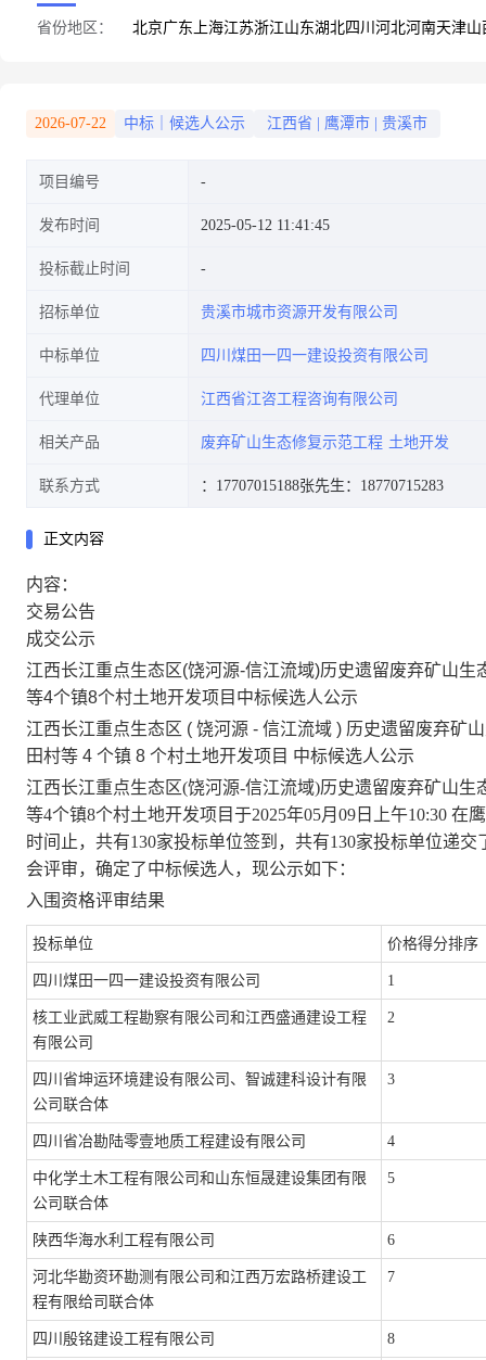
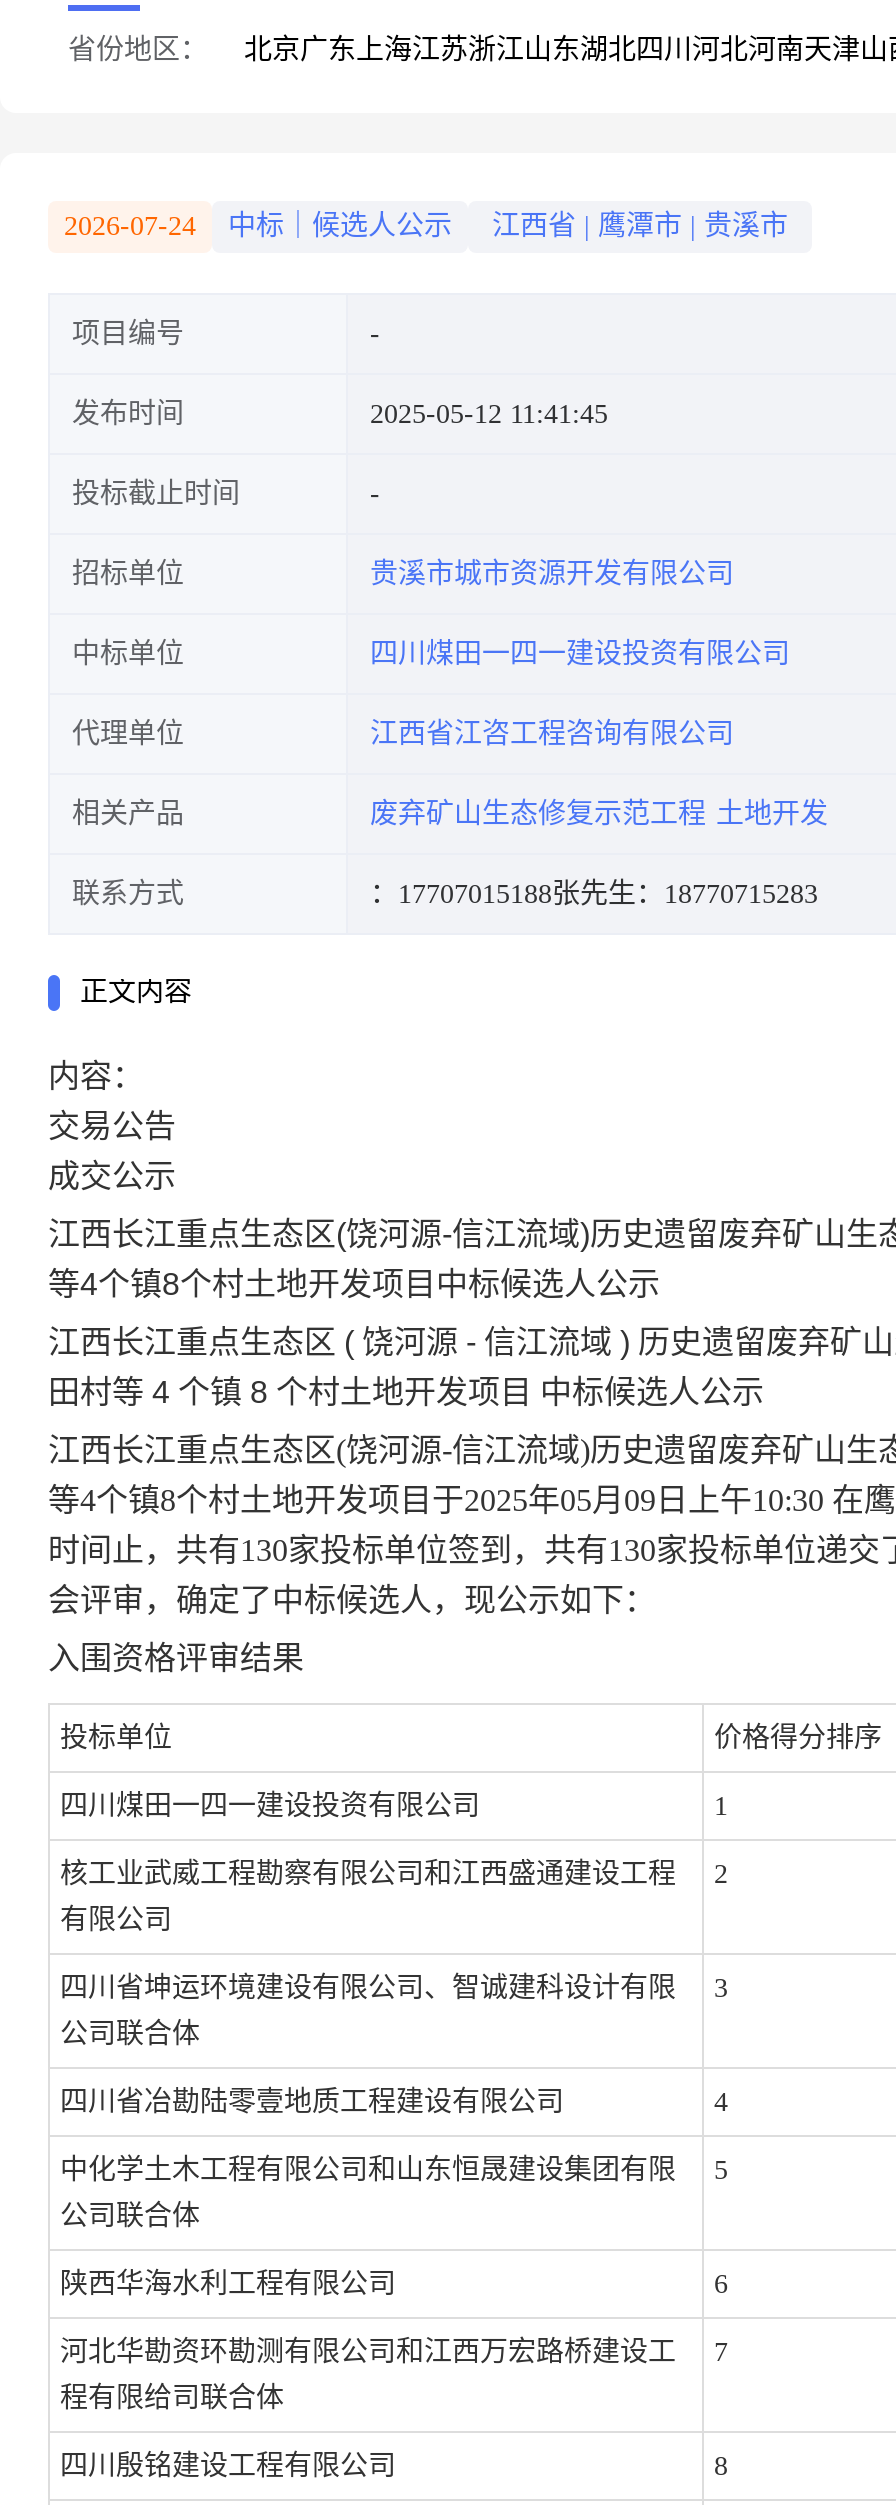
[35,115,106,131] 2026-07-22 -> [64,211,196,241] 2026-07-24

